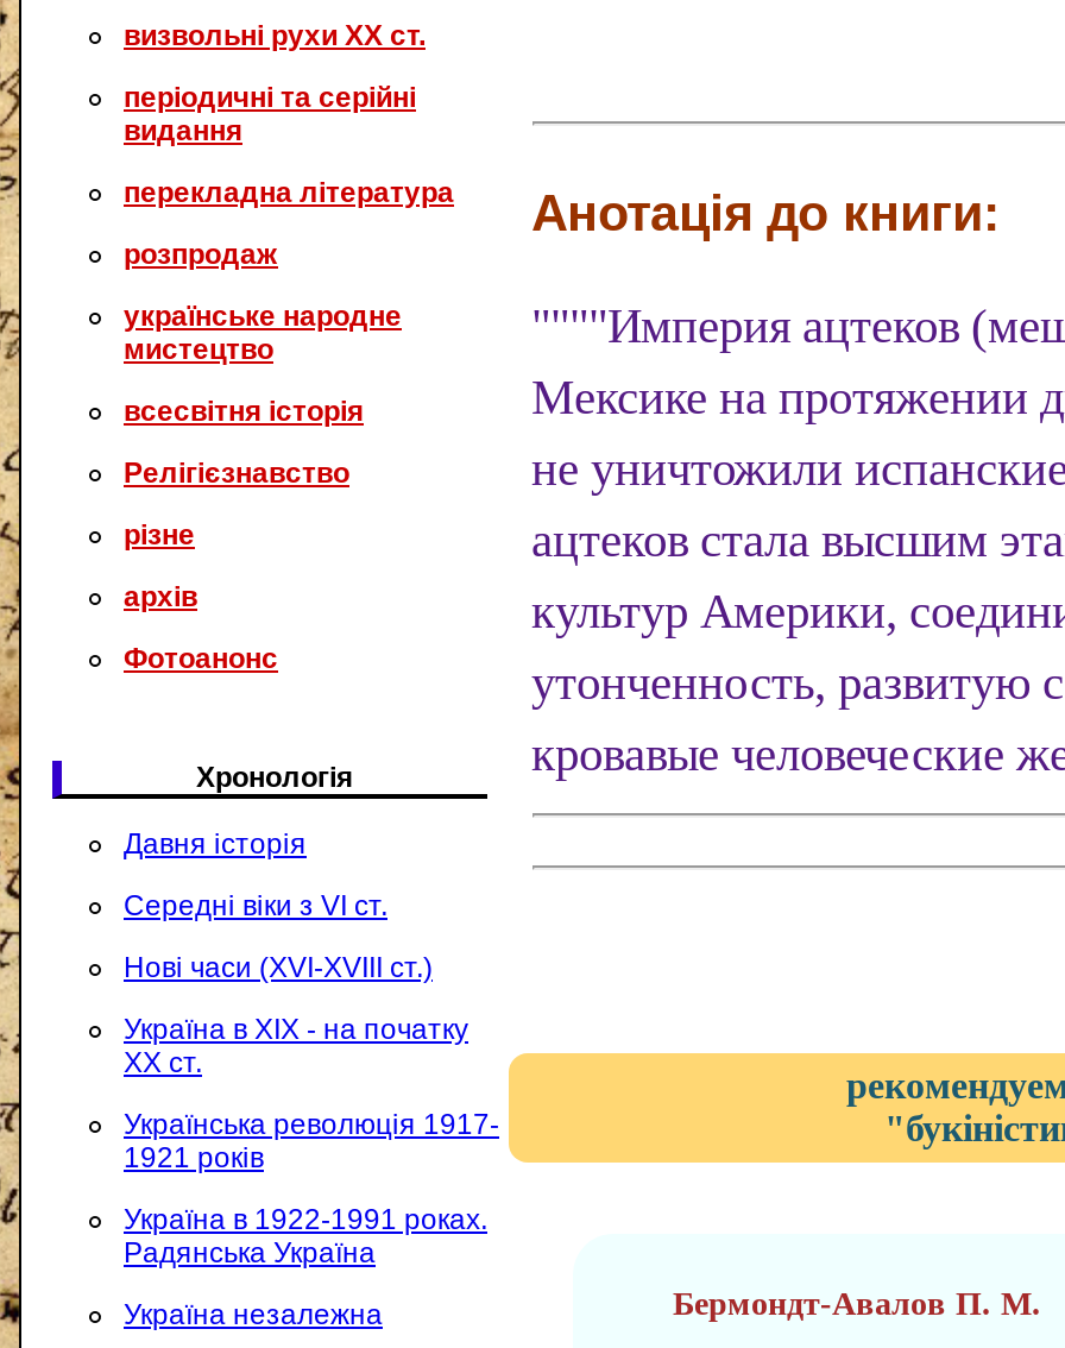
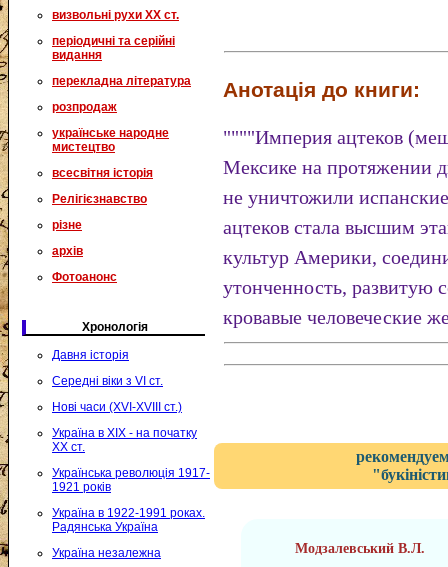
[673,1286,1041,1322] Бермондт-Авалов П. М. -> [295,541,425,556] Модзалевський В.Л.

